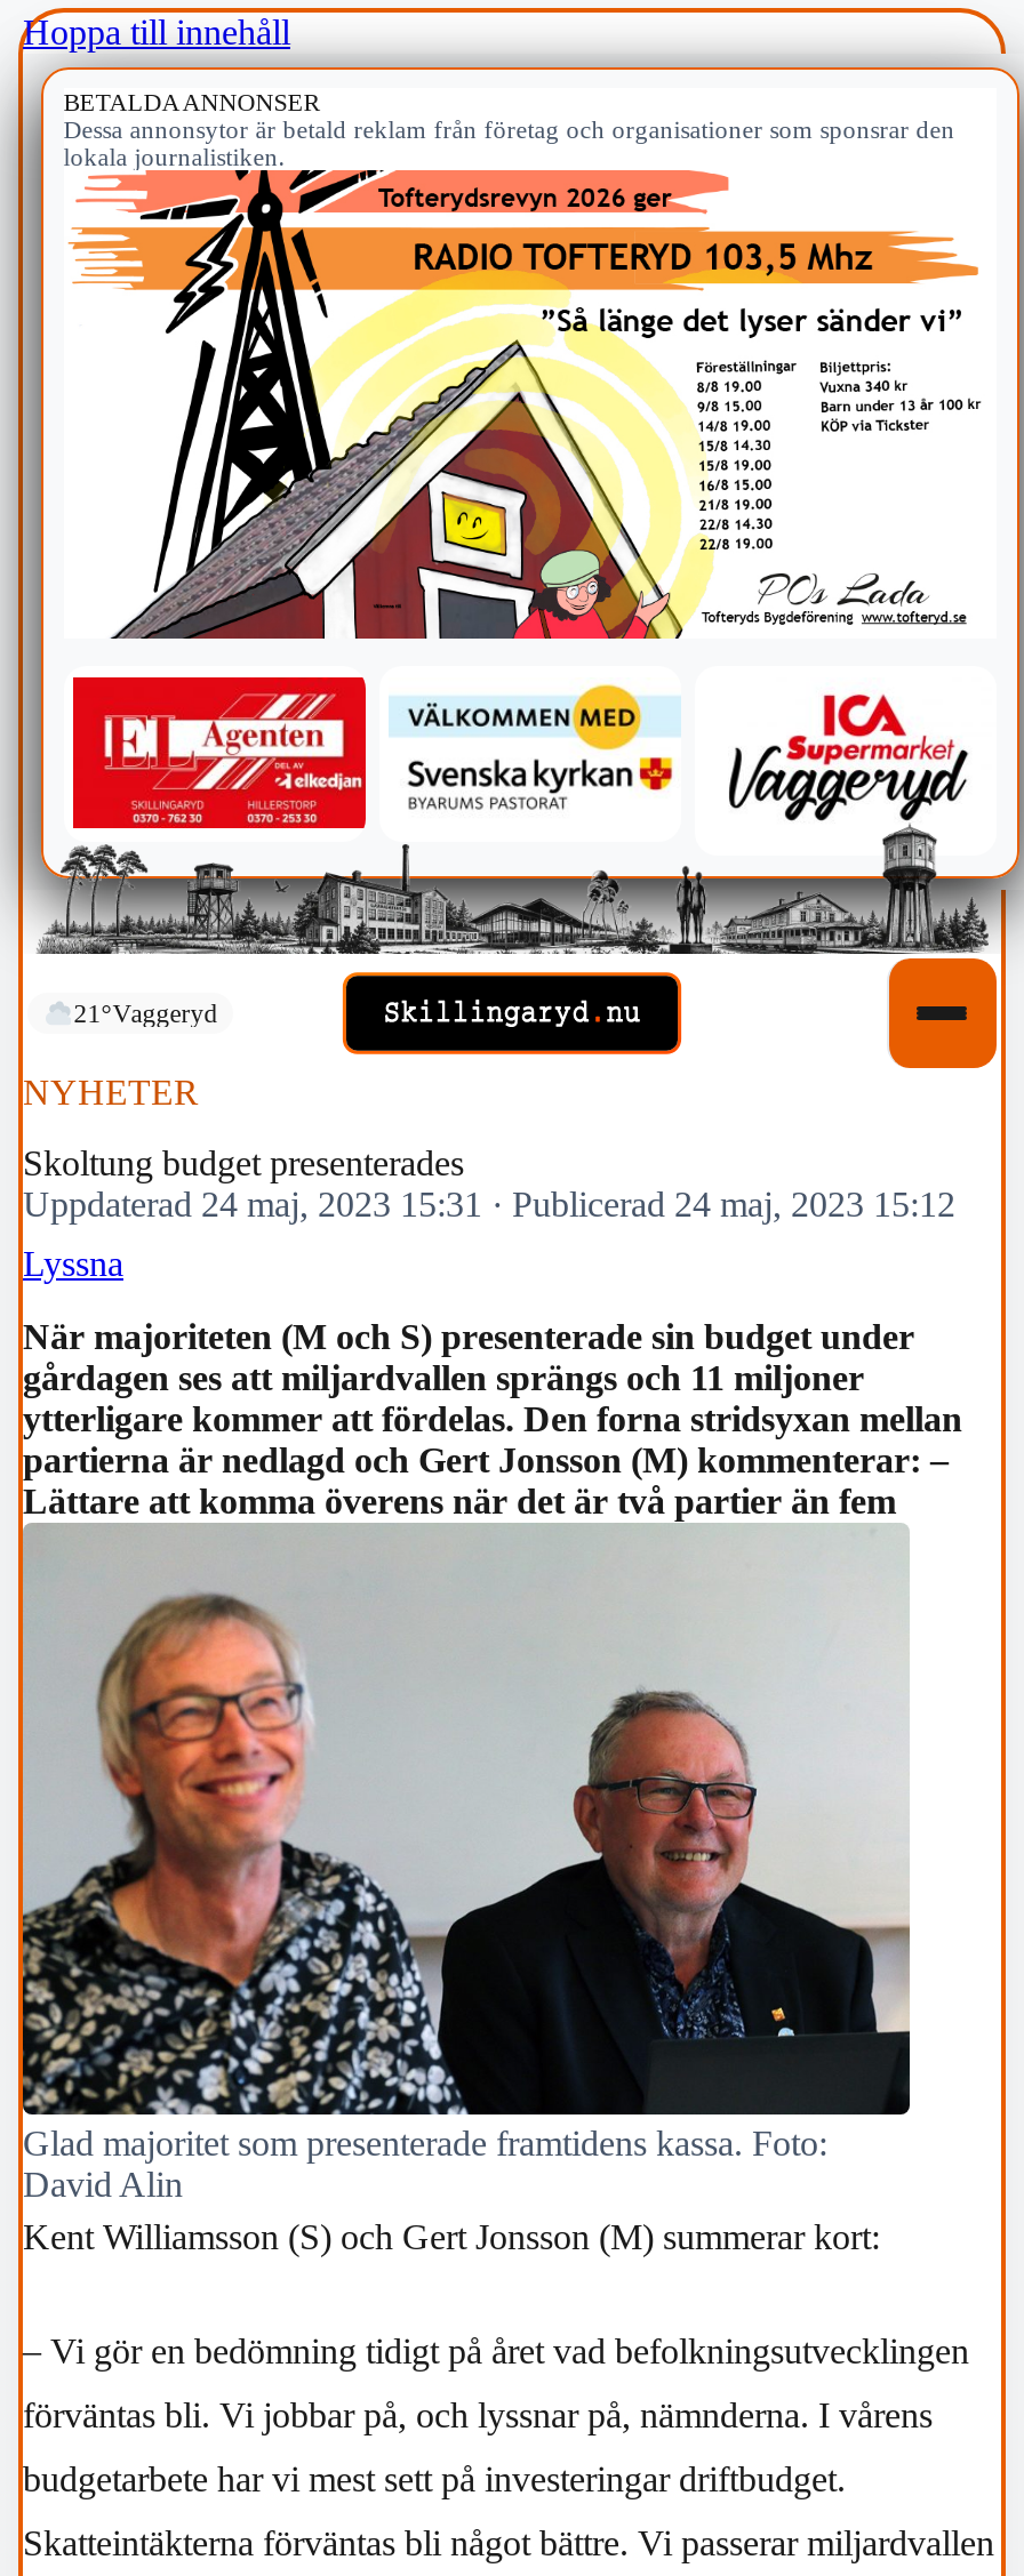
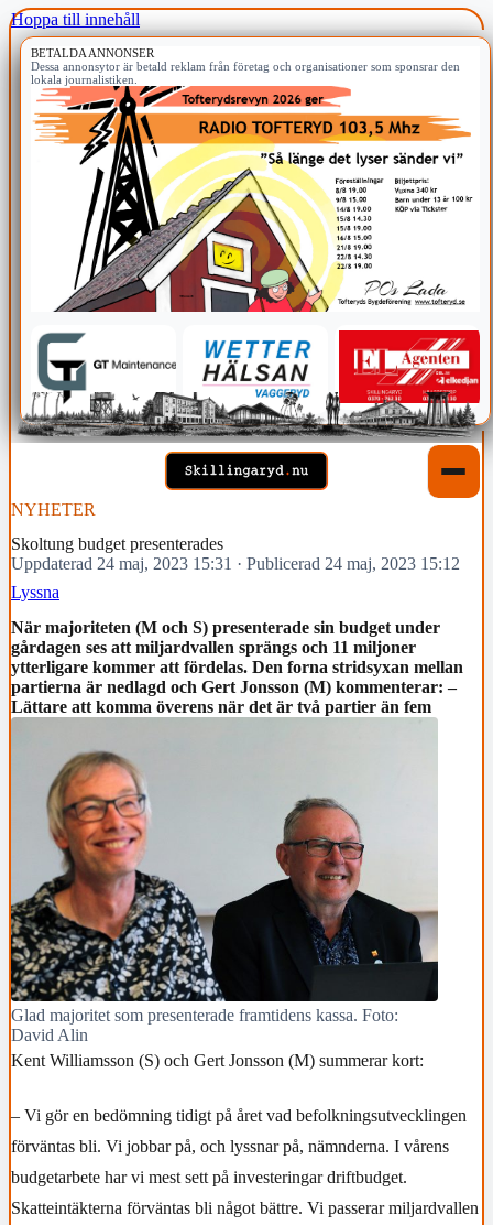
[37,675,999,954] [image] -> [18,329,481,443] [image]
[74,1000,218,1027] 21°Vaggeryd -> none

